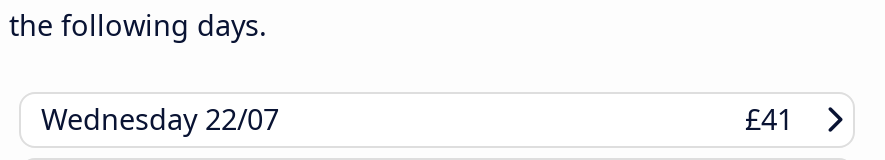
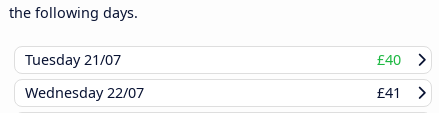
none -> [25,50,401,69] Tuesday 21/07 | £40

